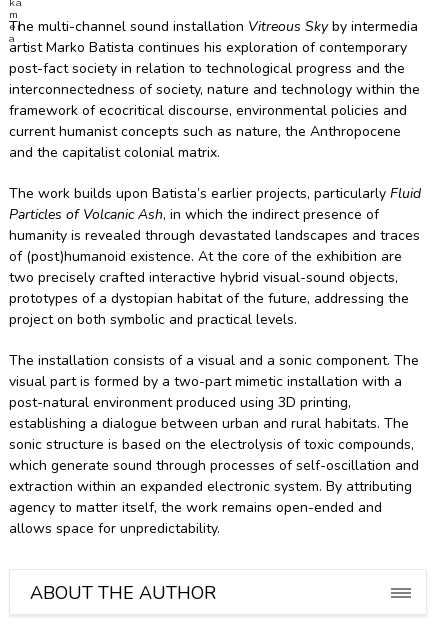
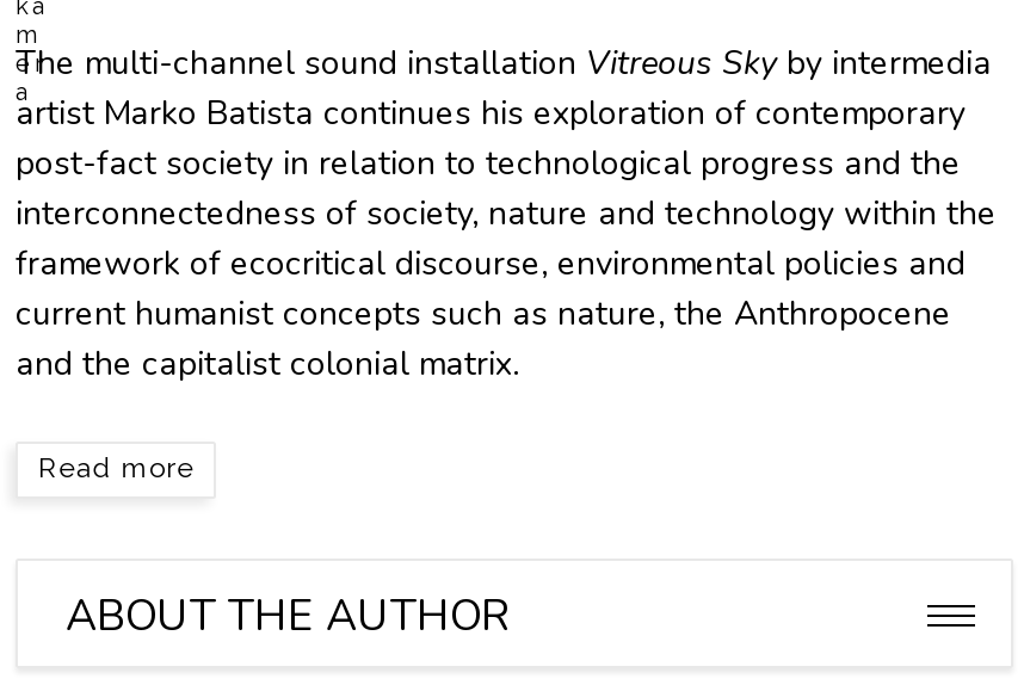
[9,184,421,538] The work builds upon Batista’s earlier projects, particularly Fluid | Particles of Volcanic Ash, in which the indirect presence of | humanity is revealed through devastated landscapes and traces | of (post)humanoid existence. At the core of the exhibition are | two precisely crafted interactive hybrid visual-sound objects, | prototypes of a dystopian habitat of the future, addressing the | project on both symbolic and practical levels. | The installation consists of a visual and a sonic component. The | visual part is formed by a two-part mimetic installation with a | post-natural environment produced using 3D printing, | establishing a dialogue between urban and rural habitats. The | sonic structure is based on the electrolysis of toxic compounds, | which generate sound through processes of self-oscillation and | extraction within an expanded electronic system. By attributing | agency to matter itself, the work remains open-ended and | allows space for unpredictability. -> [38,451,194,485] Read more

